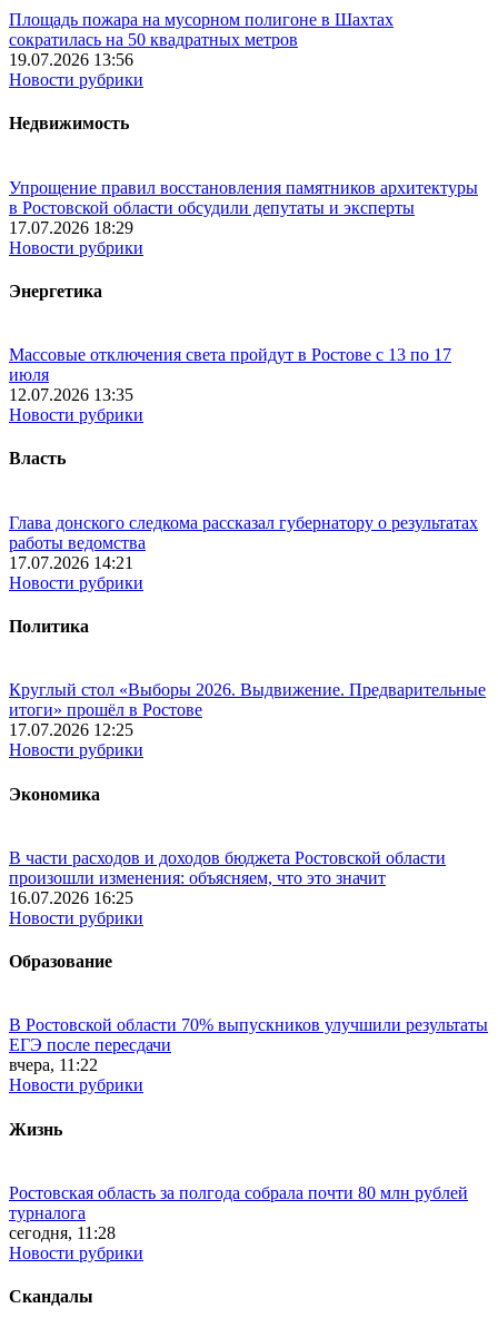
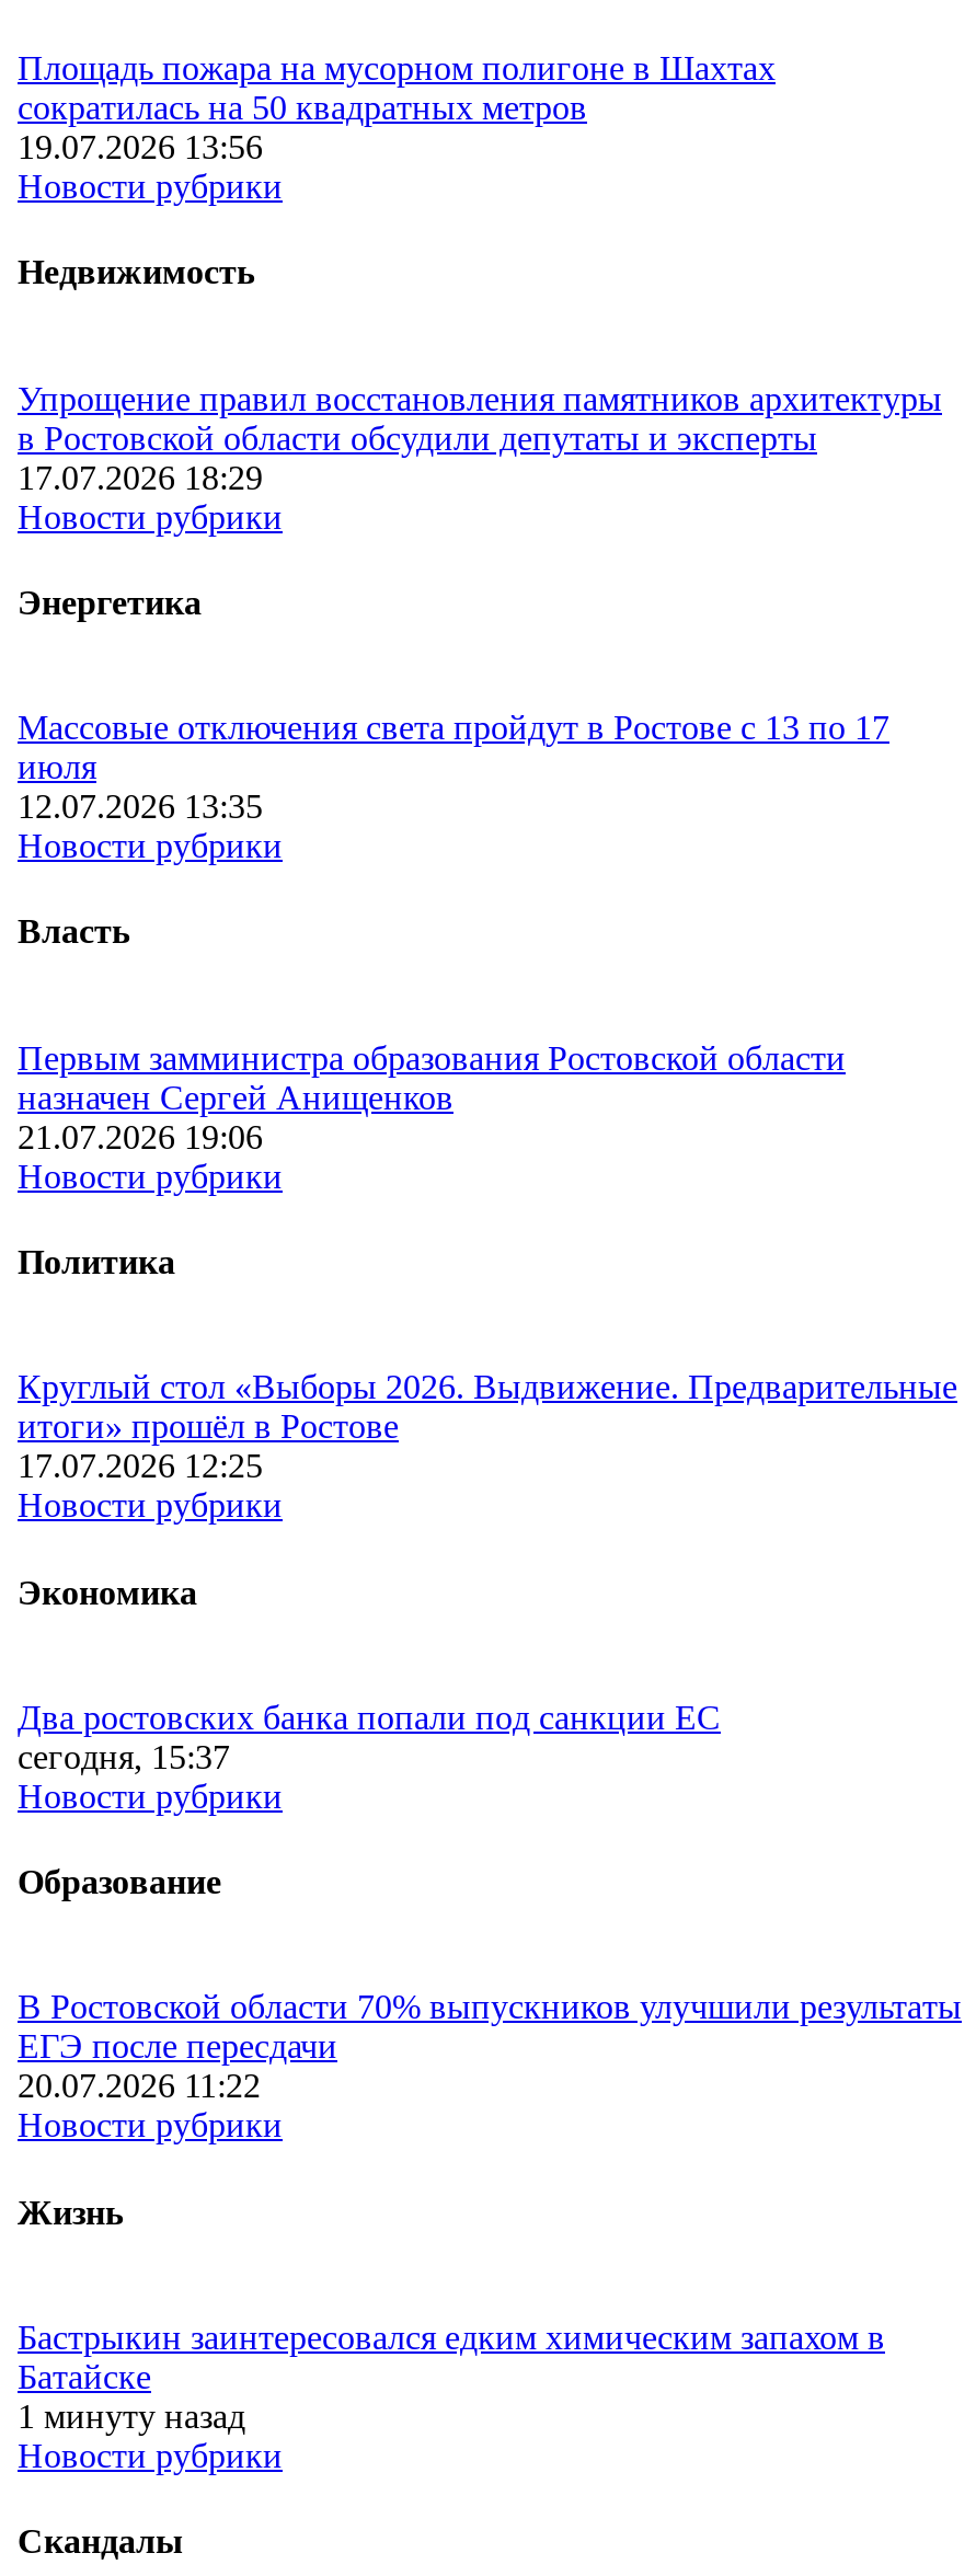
[9,513,478,572] Глава донского следкома рассказал губернатору о результатах | работы ведомства | 17.07.2026 14:21 -> [18,1039,846,1155] Первым замминистра образования Ростовской области | назначен Сергей Анищенков | 21.07.2026 19:06
[9,848,446,907] В части расходов и доходов бюджета Ростовской области | произошли изменения: объясняем, что это значит | 16.07.2026 16:25 -> [18,1698,721,1775] Два ростовских банка попали под санкции ЕС | сегодня, 15:37
[9,1056,98,1075] вчера, 11:22 -> [18,2067,261,2105] 20.07.2026 11:22
[9,1183,468,1242] Ростовская область за полгода собрала почти 80 млн рублей | турналога | сегодня, 11:28 -> [18,2318,885,2434] Бастрыкин заинтересовался едким химическим запахом в | Батайске | 1 минуту назад

